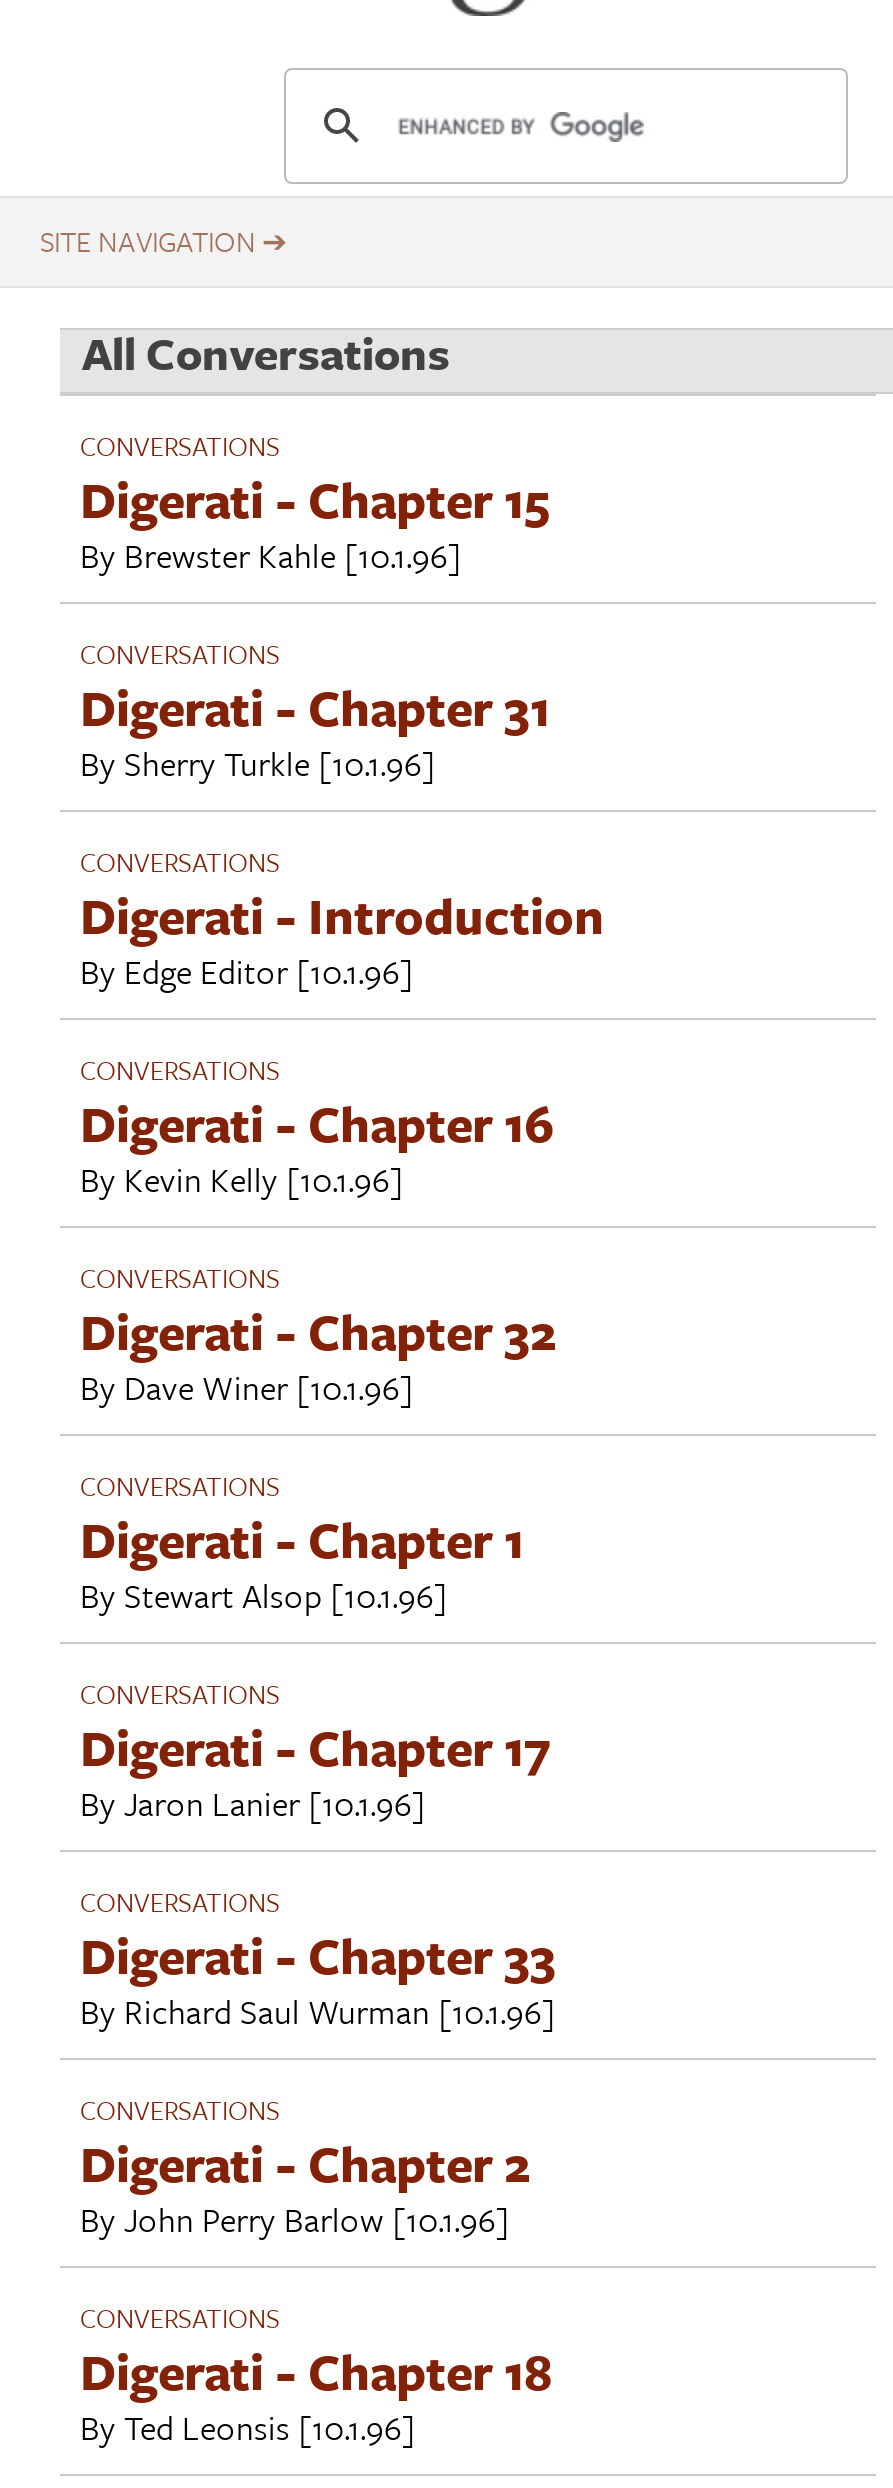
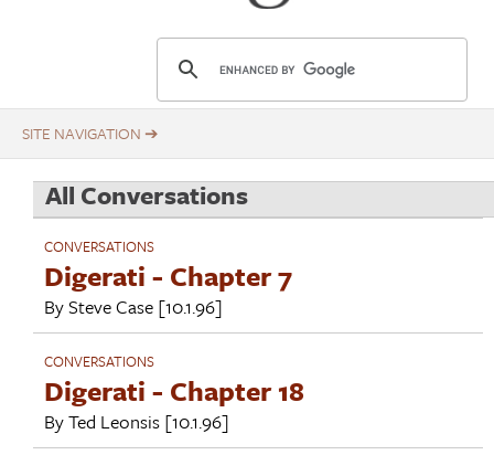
[80,463,604,2243] Digerati - Chapter 15 | By Brewster Kahle [10.1.96] | CONVERSATIONS | Digerati - Chapter 31 | By Sherry Turkle [10.1.96] | CONVERSATIONS | Digerati - Introduction | By Edge Editor [10.1.96] | CONVERSATIONS | Digerati - Chapter 16 | By Kevin Kelly [10.1.96] | CONVERSATIONS | Digerati - Chapter 32 | By Dave Winer [10.1.96] | CONVERSATIONS | Digerati - Chapter 1 | By Stewart Alsop [10.1.96] | CONVERSATIONS | Digerati - Chapter 17 | By Jaron Lanier [10.1.96] | CONVERSATIONS | Digerati - Chapter 33 | By Richard Saul Wurman [10.1.96] | CONVERSATIONS | Digerati - Chapter 2 | By John Perry Barlow [10.1.96] -> [44,256,292,320] Digerati - Chapter 7 | By Steve Case [10.1.96]

